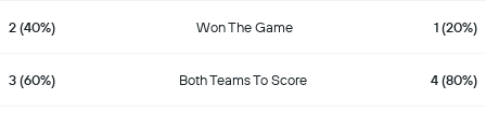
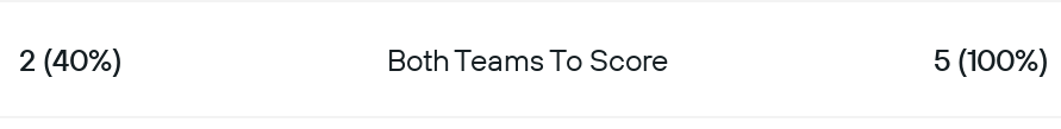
[9,19,477,88] Won The Game | 1 (20%) | 3 (60%) -> none
[431,72,477,88] 4 (80%) -> [934,41,1048,77] 5 (100%)

